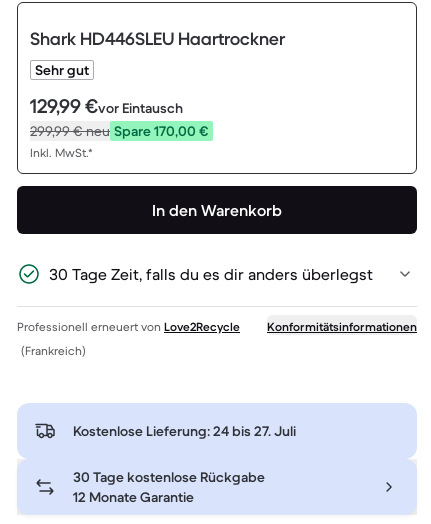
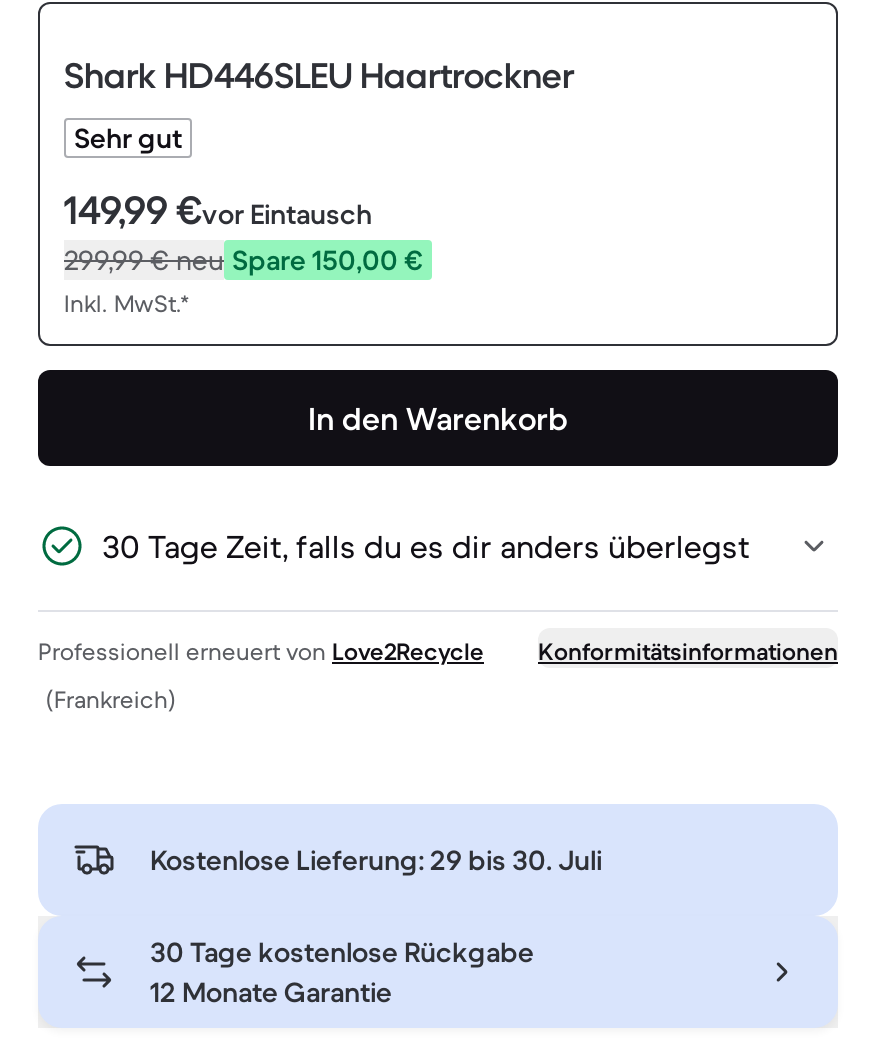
[30,94,183,119] 129,99 €vor Eintausch -> [64,187,372,237] 149,99 €vor Eintausch
[30,122,209,140] 299,99 €neu Spare 170,00 € -> [64,243,424,279] 299,99 €neu Spare 150,00 €
[73,422,296,440] Kostenlose Lieferung: 24 bis 27. Juli -> [150,843,602,879] Kostenlose Lieferung: 29 bis 30. Juli

